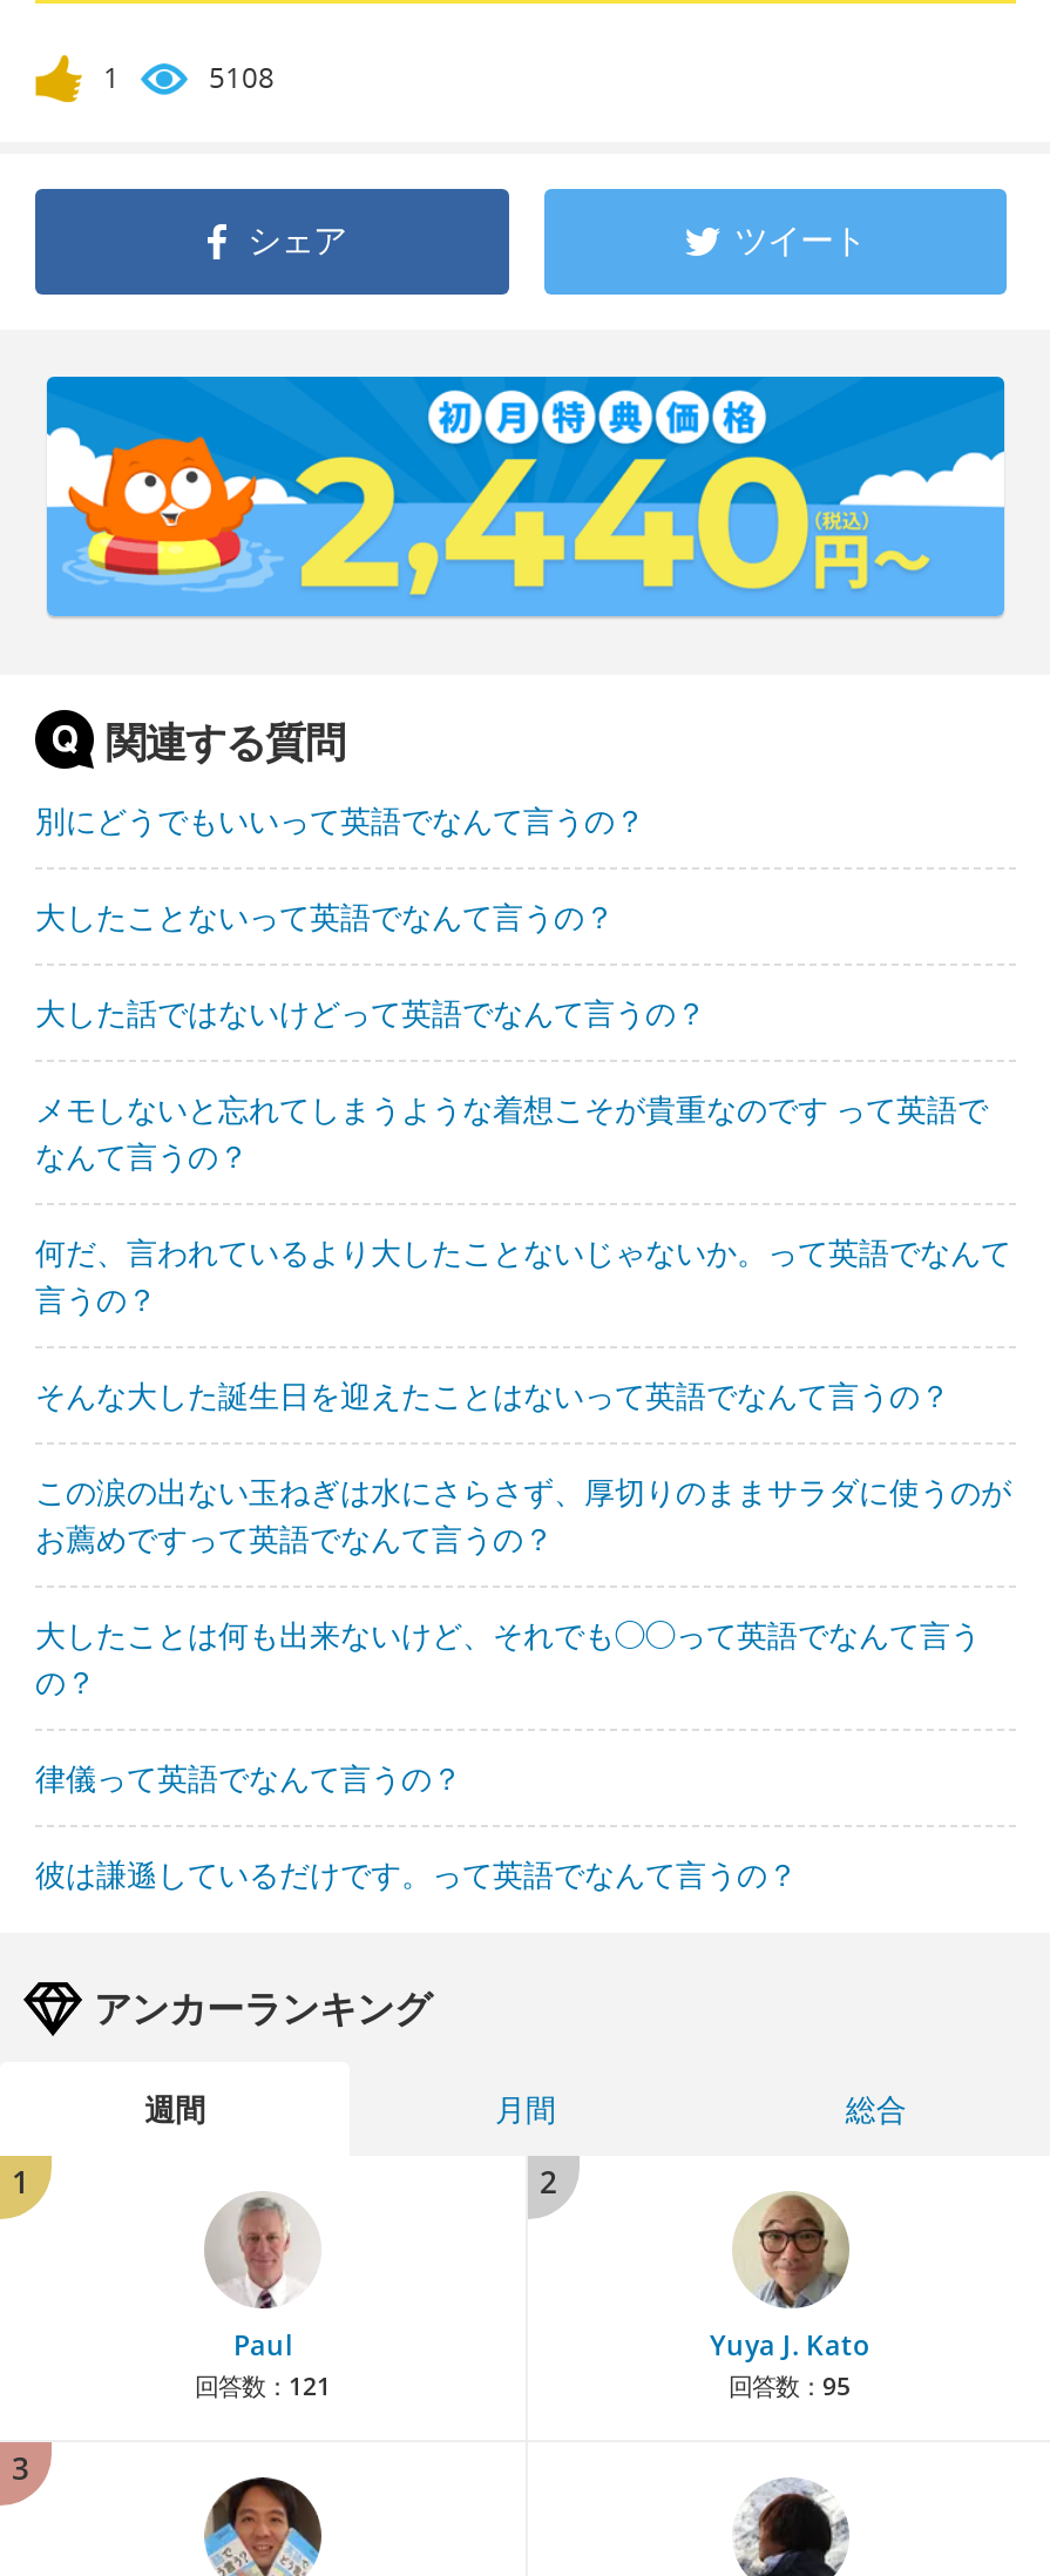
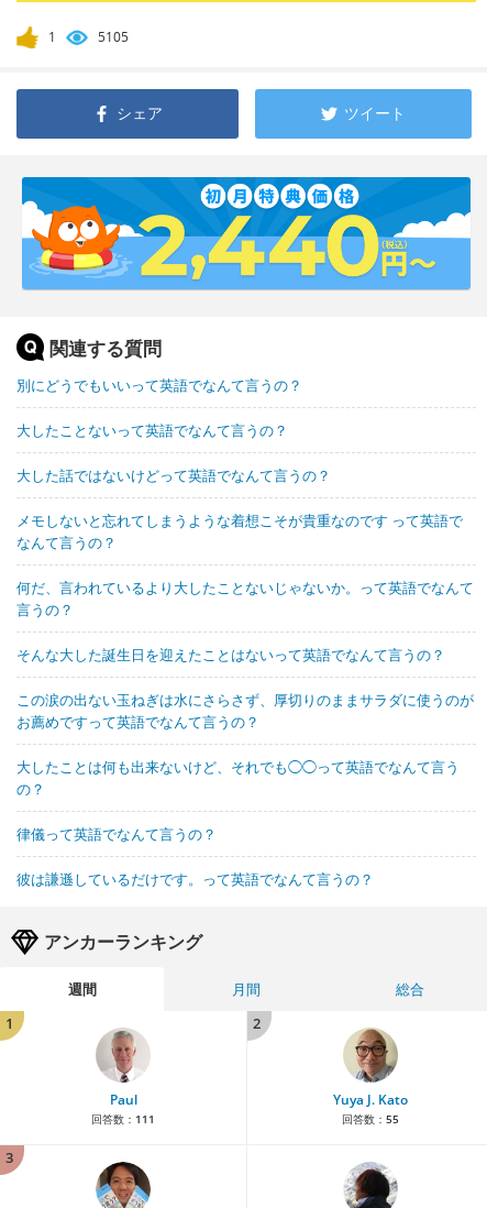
[209,57,275,96] 5108 -> [98,27,129,46] 5105
[195,2369,331,2401] 回答数：121 -> [91,1111,155,1126] 回答数：111
[729,2369,851,2401] 回答数：95 -> [341,1111,399,1126] 回答数：55

